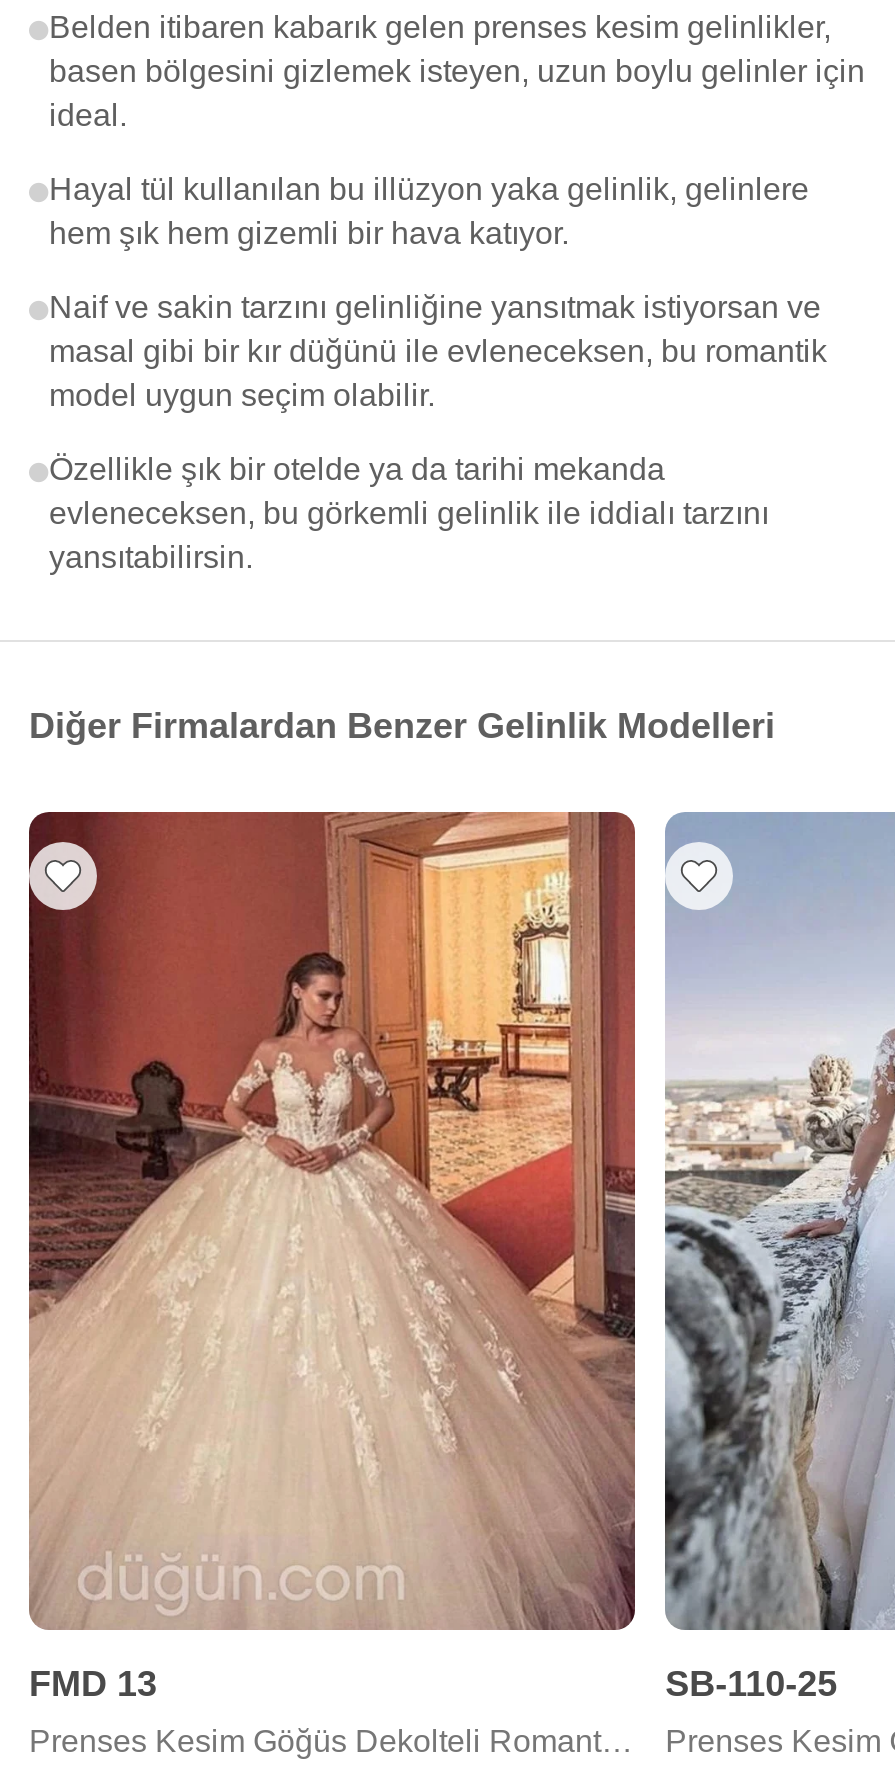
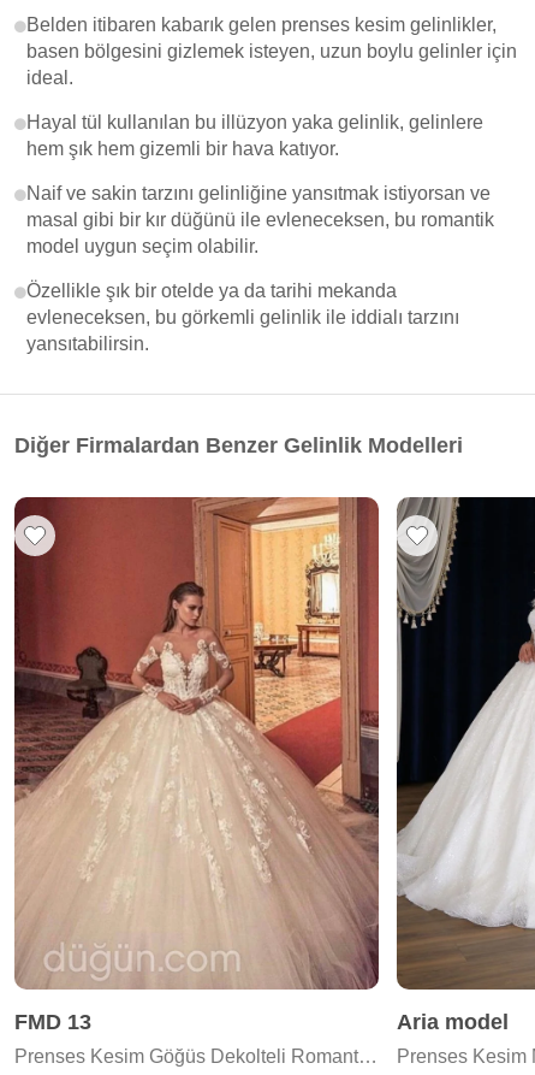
[663,812,889,1704] [image] | SB-110-25 -> [396,496,531,1034] [image] | Aria model

